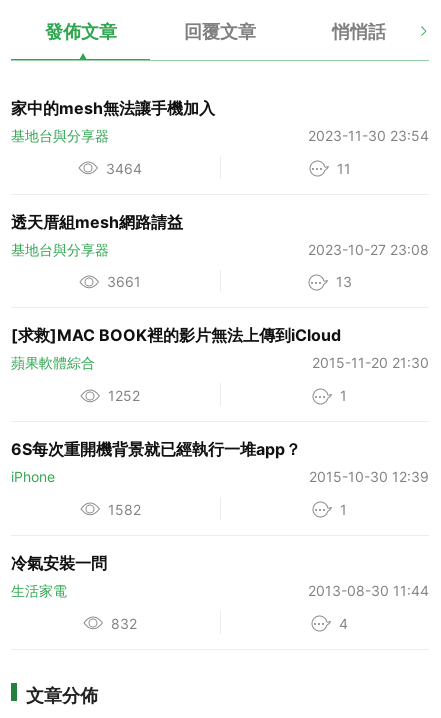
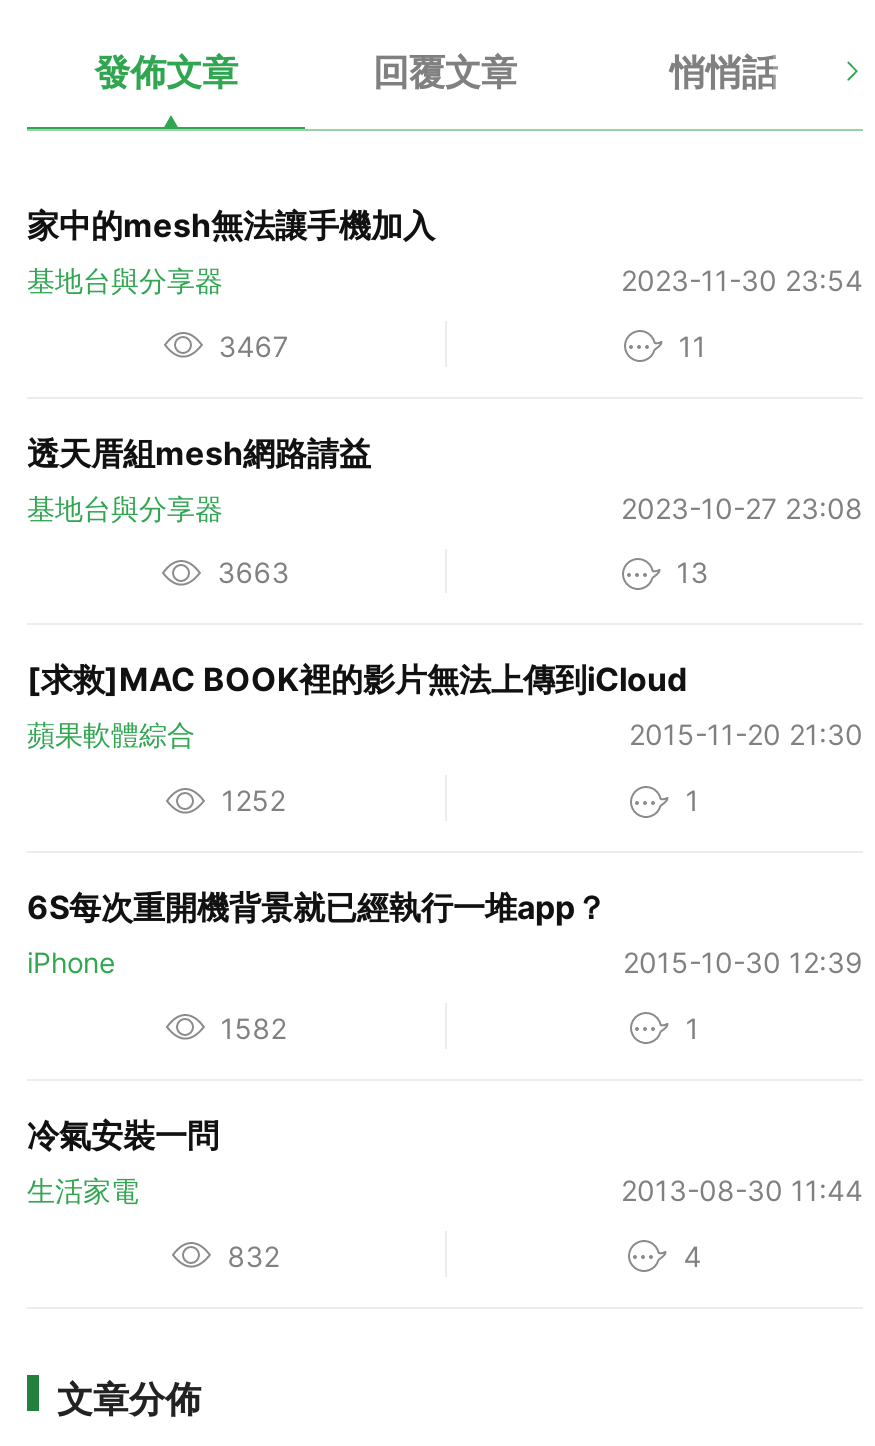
[106,160,142,177] 3464 -> [219,329,289,363] 3467
[107,273,141,290] 3661 -> [217,556,289,590] 3663

